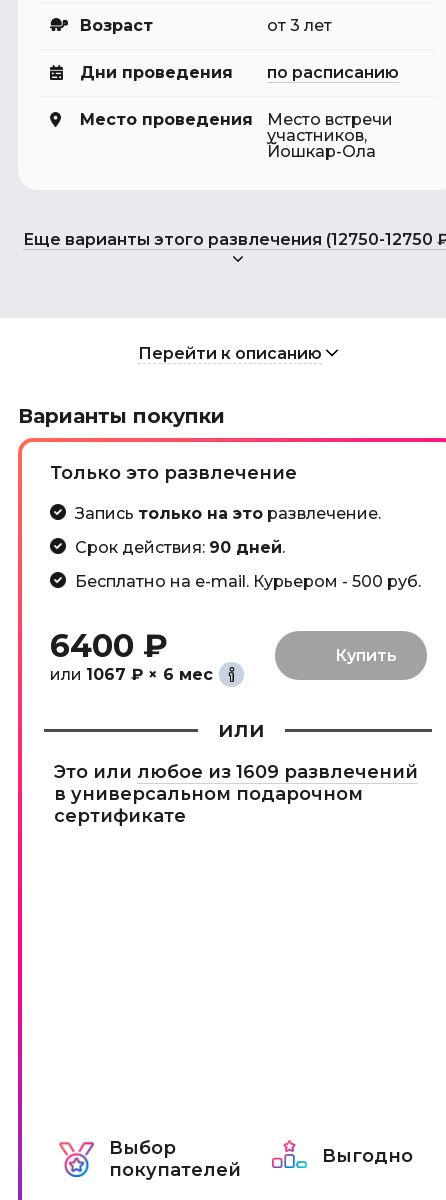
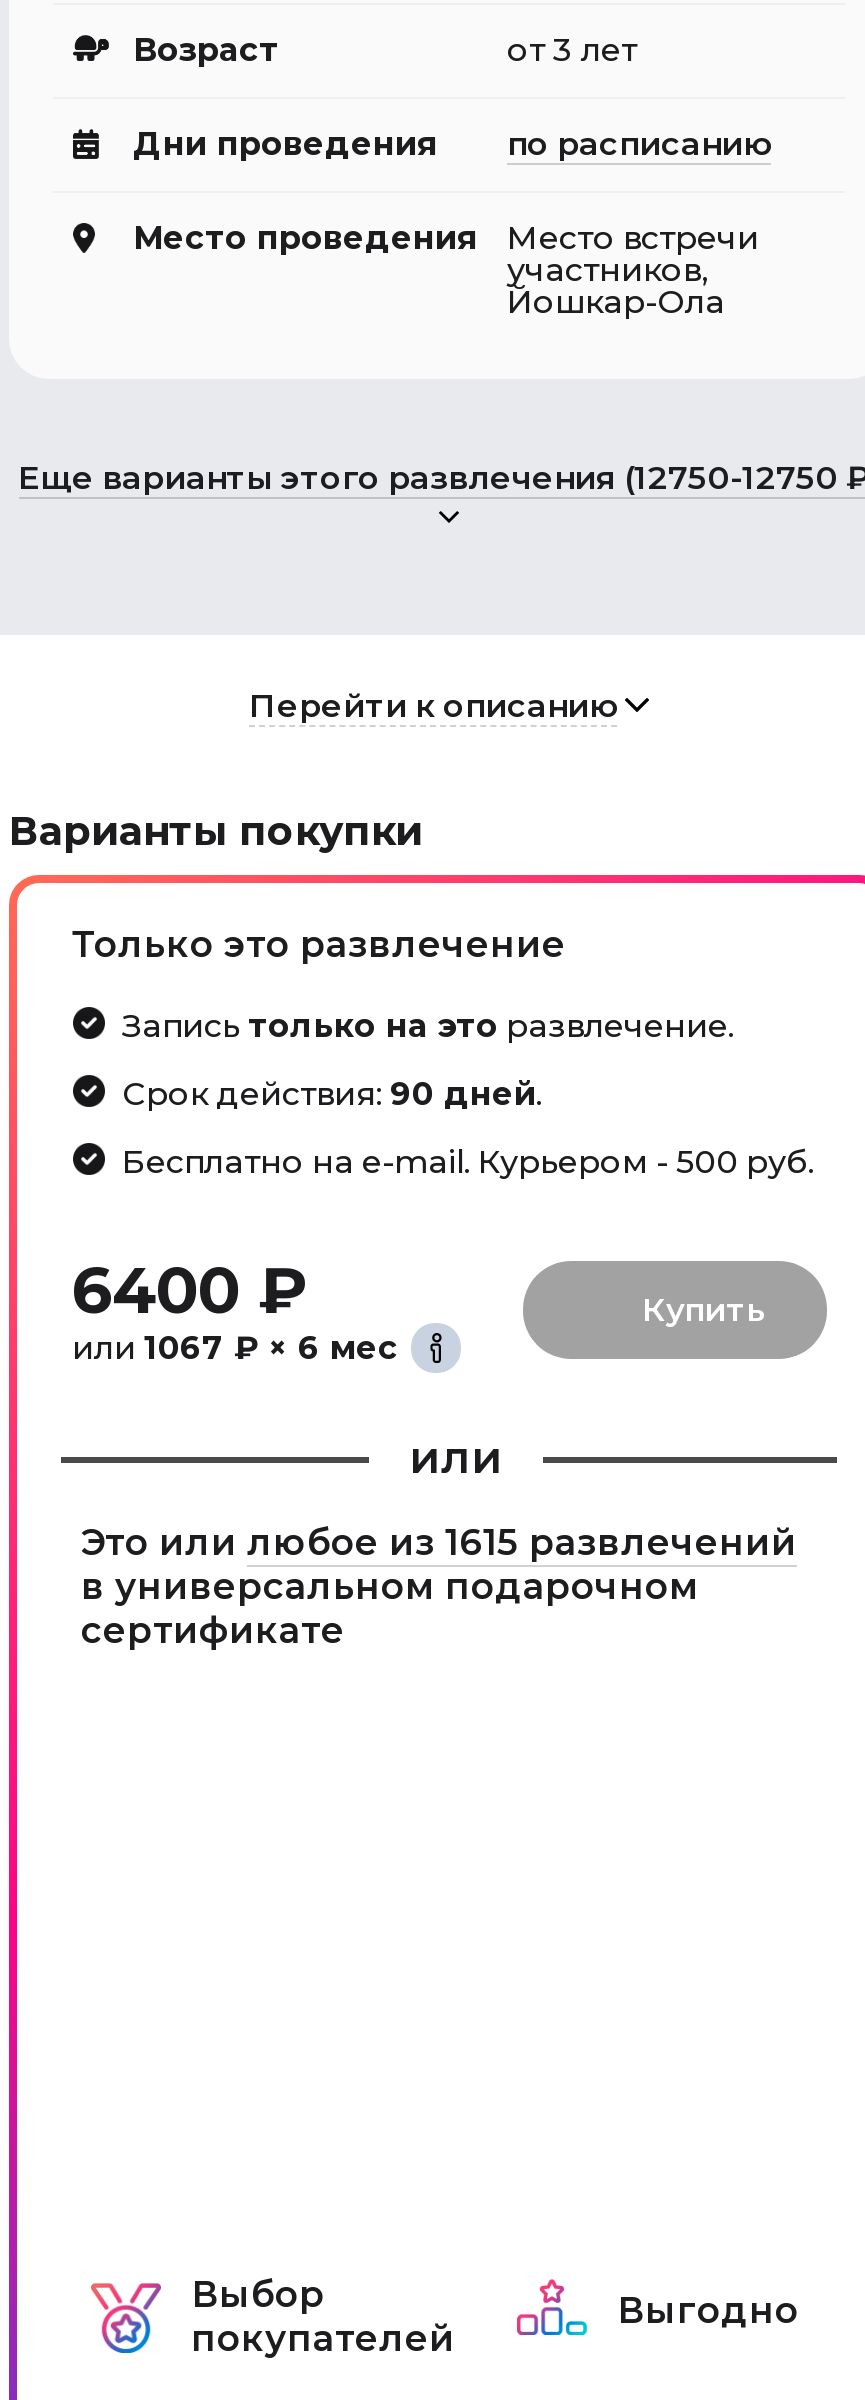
[54,761,418,783] Это или любое из 1609 развлечений -> [81,1521,797,1565] Это или любое из 1615 развлечений

